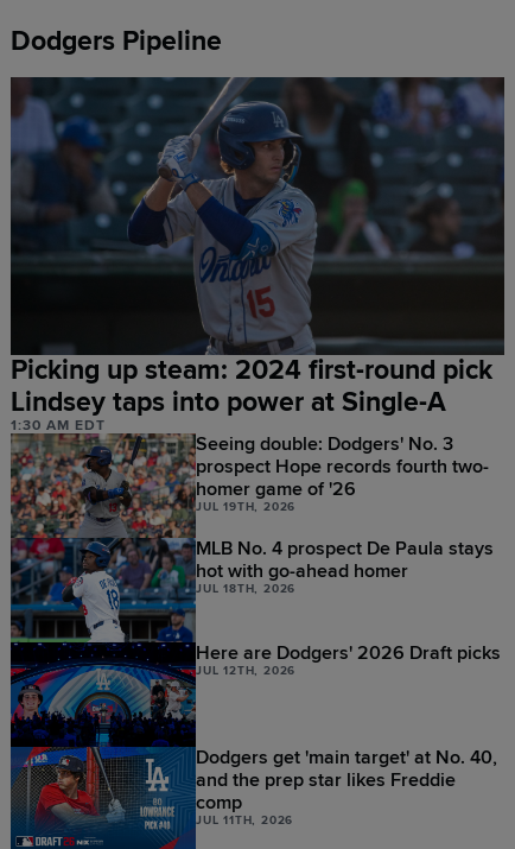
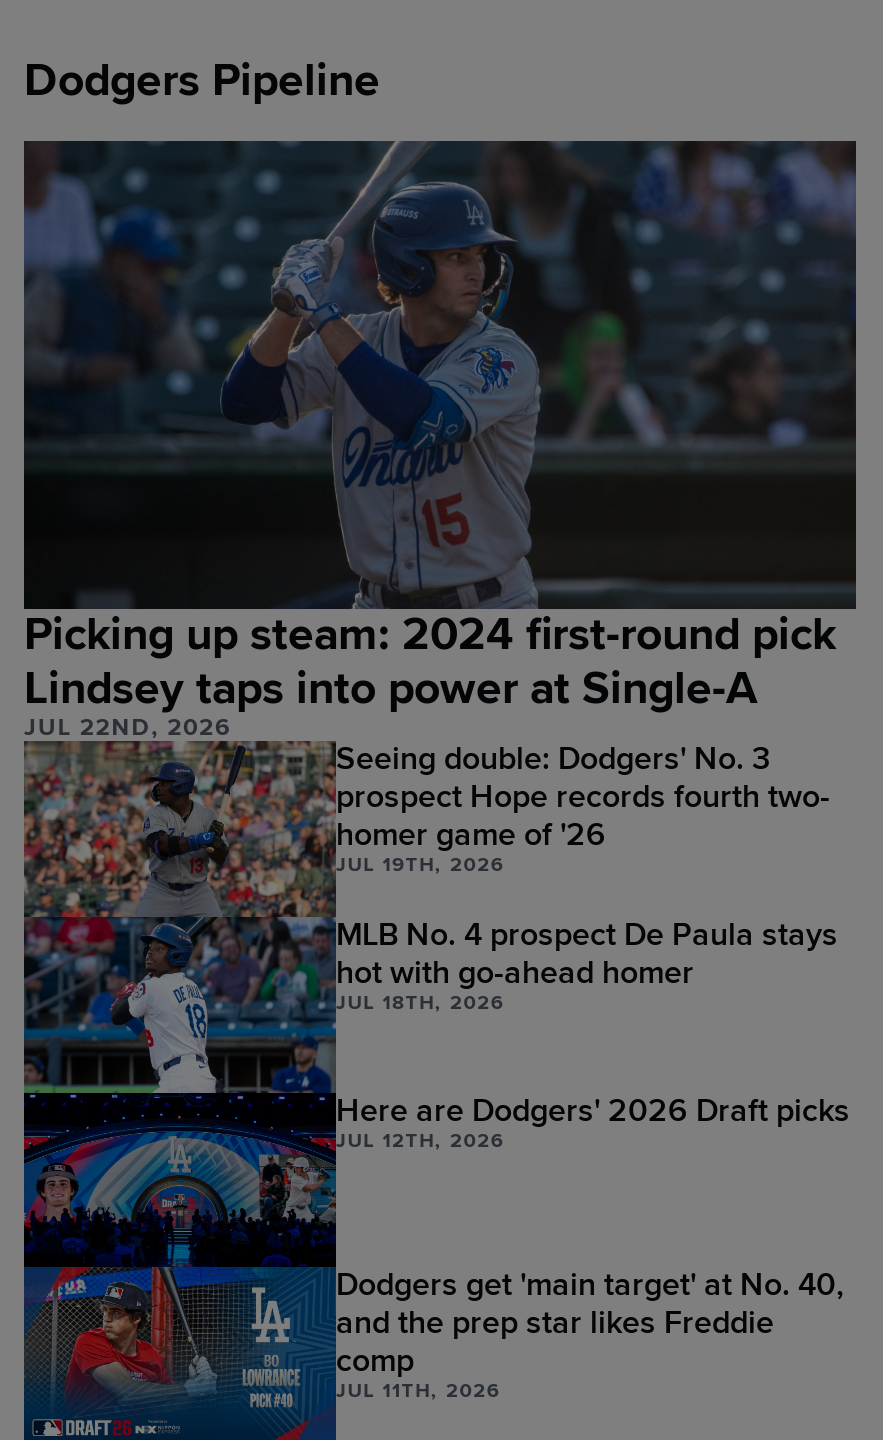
[11,417,105,435] 1:30 AM EDT -> [24,713,231,743] JUL 22ND, 2026

